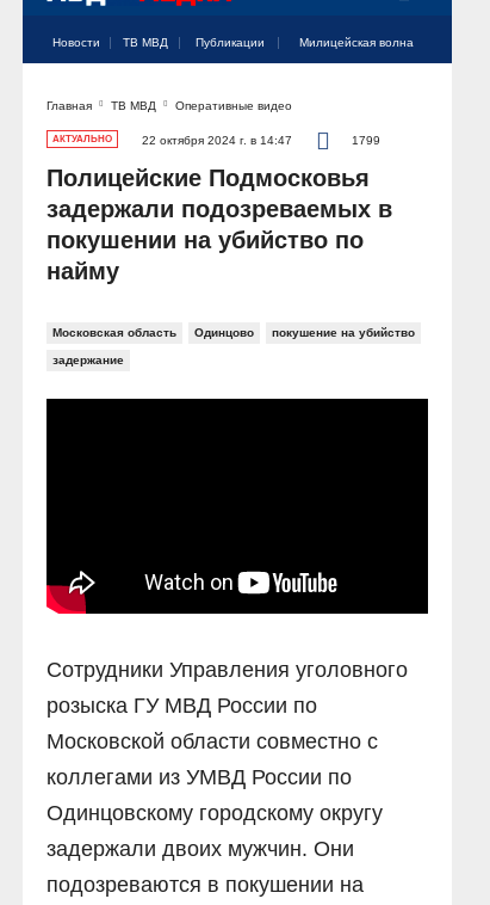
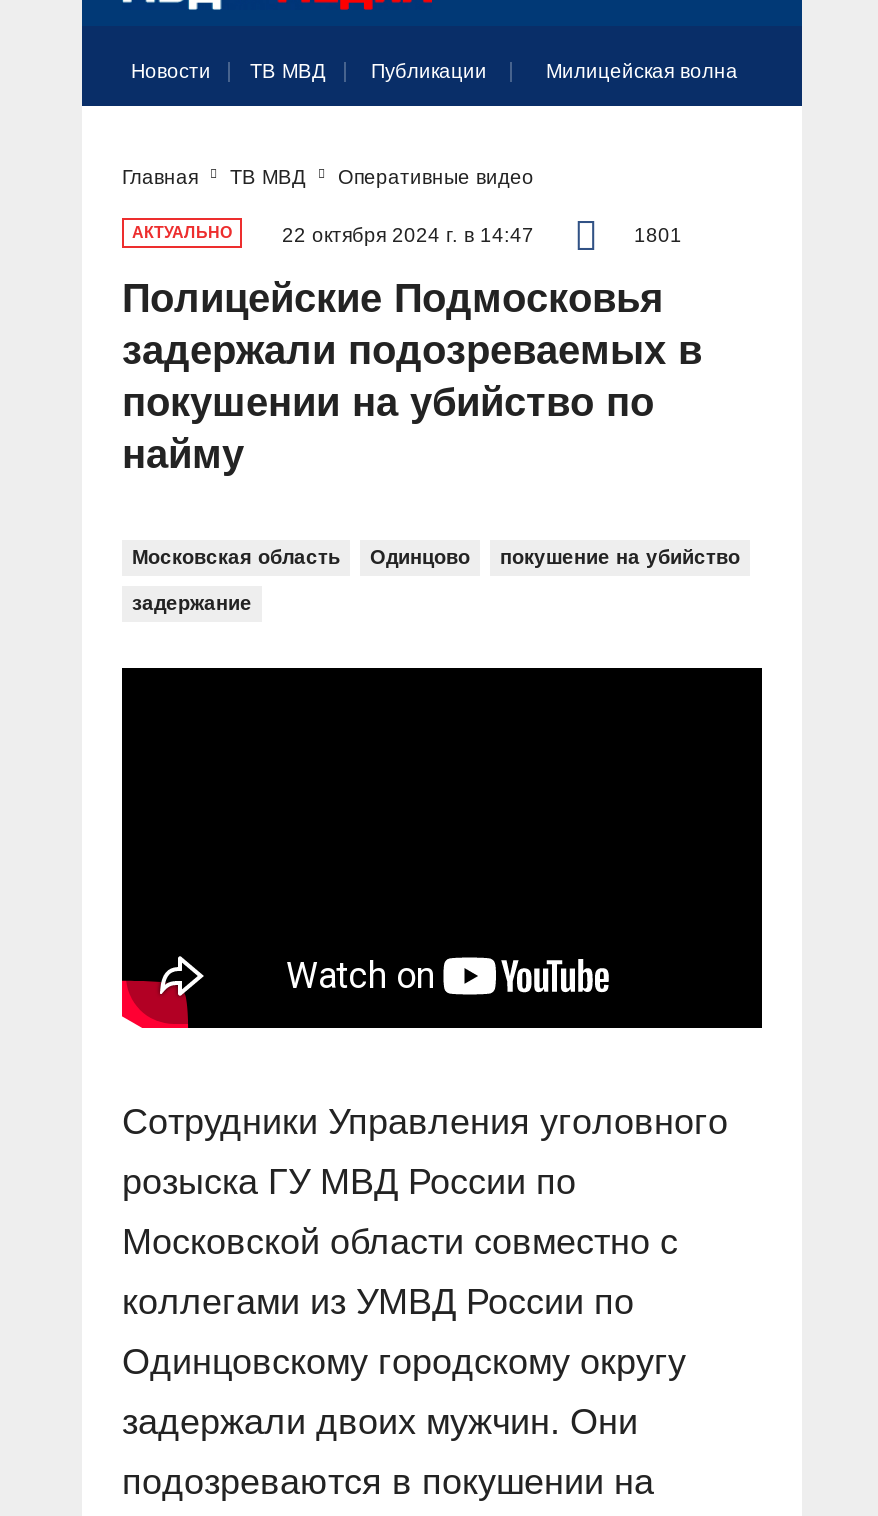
[352,134,380,147] 1799 -> [634,224,682,246] 1801

